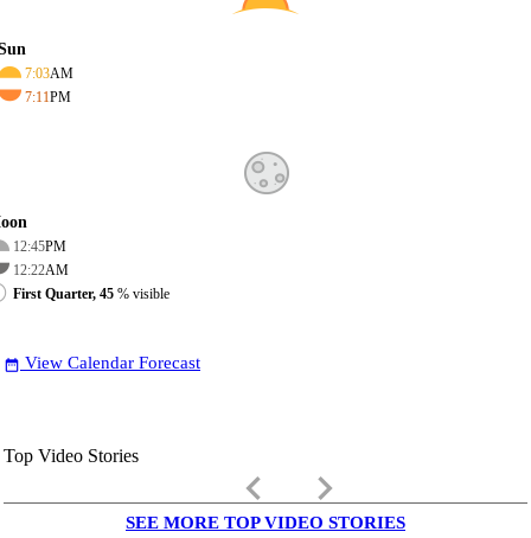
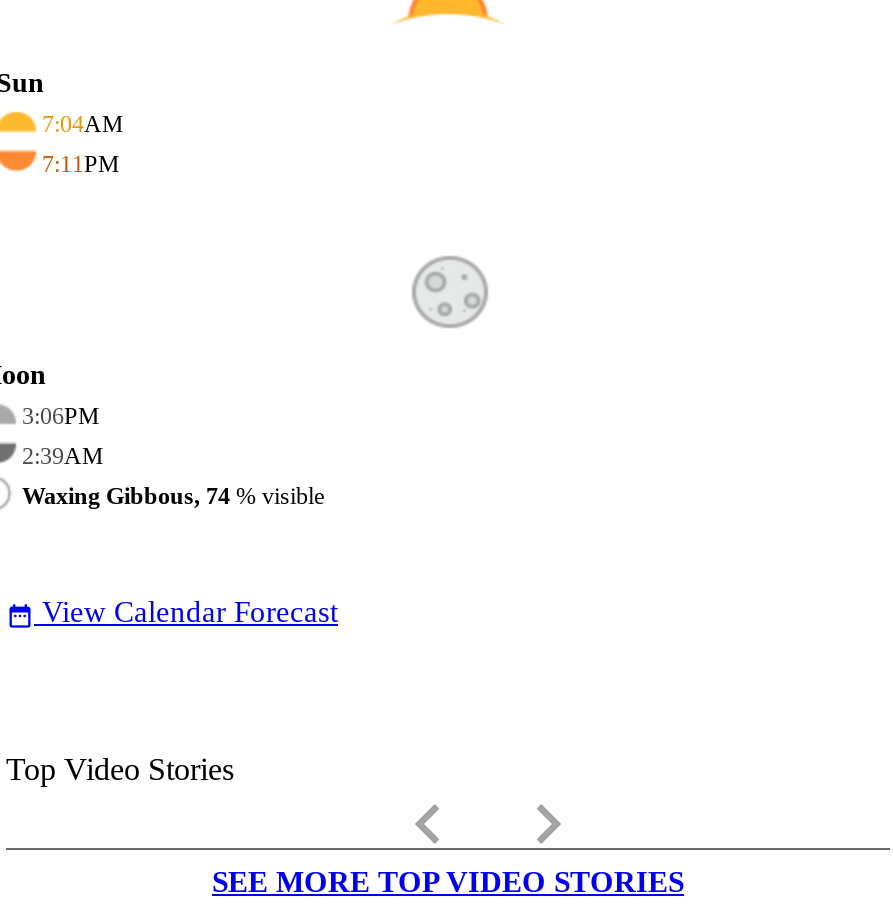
[25,65,73,82] 7:03AM -> [42,110,124,138] 7:04AM
[13,238,66,255] 12:45PM -> [22,402,100,430] 3:06PM
[13,262,69,278] 12:22AM -> [22,442,104,470] 2:39AM
[13,285,169,302] First Quarter, 45% visible -> [22,482,324,510] Waxing Gibbous, 74% visible

